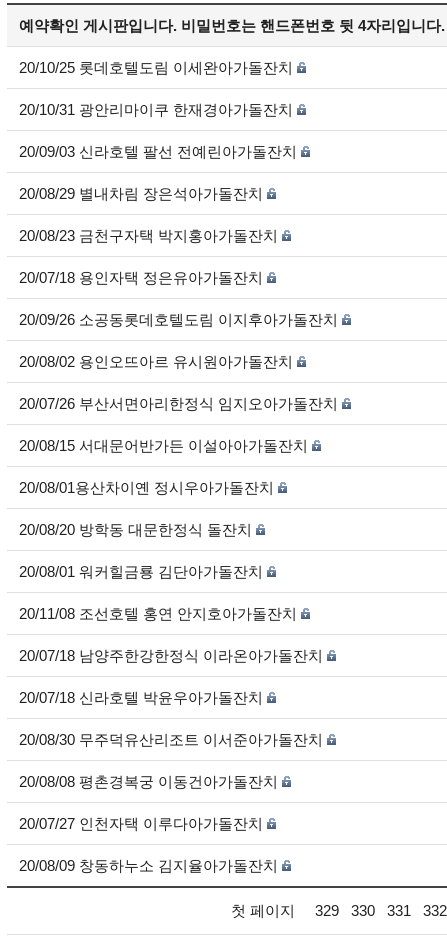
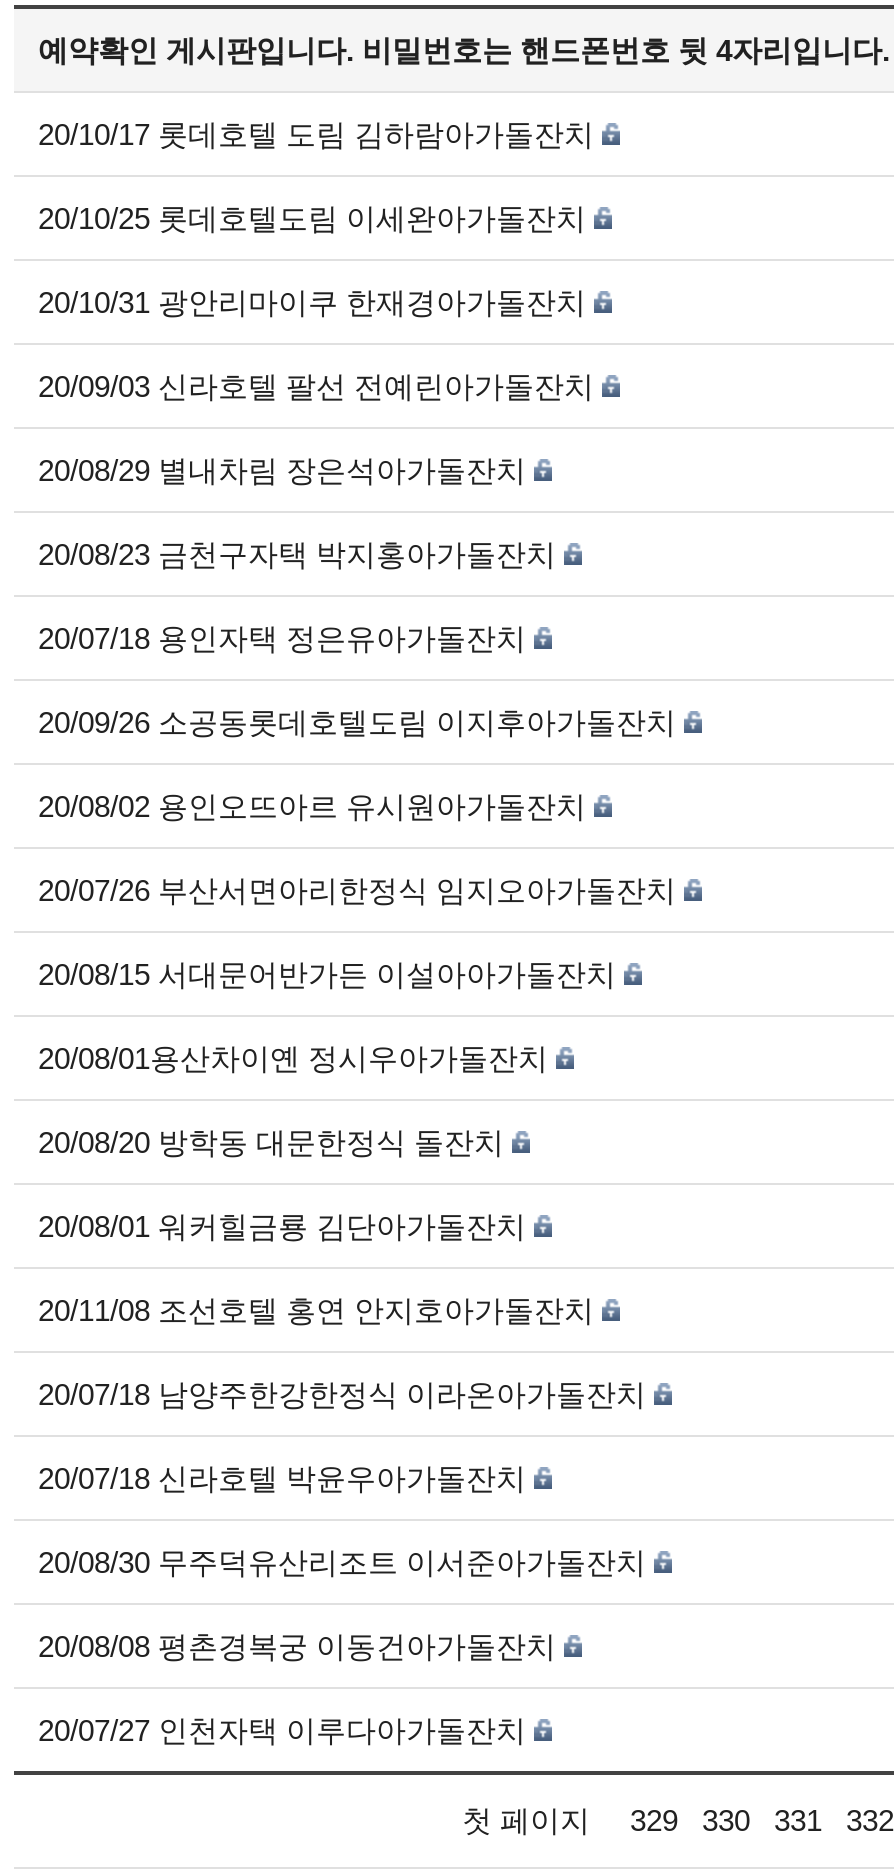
none -> [38,117,594,151] 20/10/17 롯데호텔 도림 김하람아가돌잔치
moved [19,59,338,832] -> [38,201,676,1747]: 20/10/25 롯데호텔도림 이세완아가돌잔치 | 20/10/31 광안리마이쿠 한재경아가돌잔치 | 20/09/03 신라호텔 팔선 전예린아가돌잔치 | ... | 20/08/08 평촌경복궁 이동건아가돌잔치 | 20/07/27 인천자택 이루다아가돌잔치
[19,857,278,874] 20/08/09 창동하누소 김지율아가돌잔치 -> none

